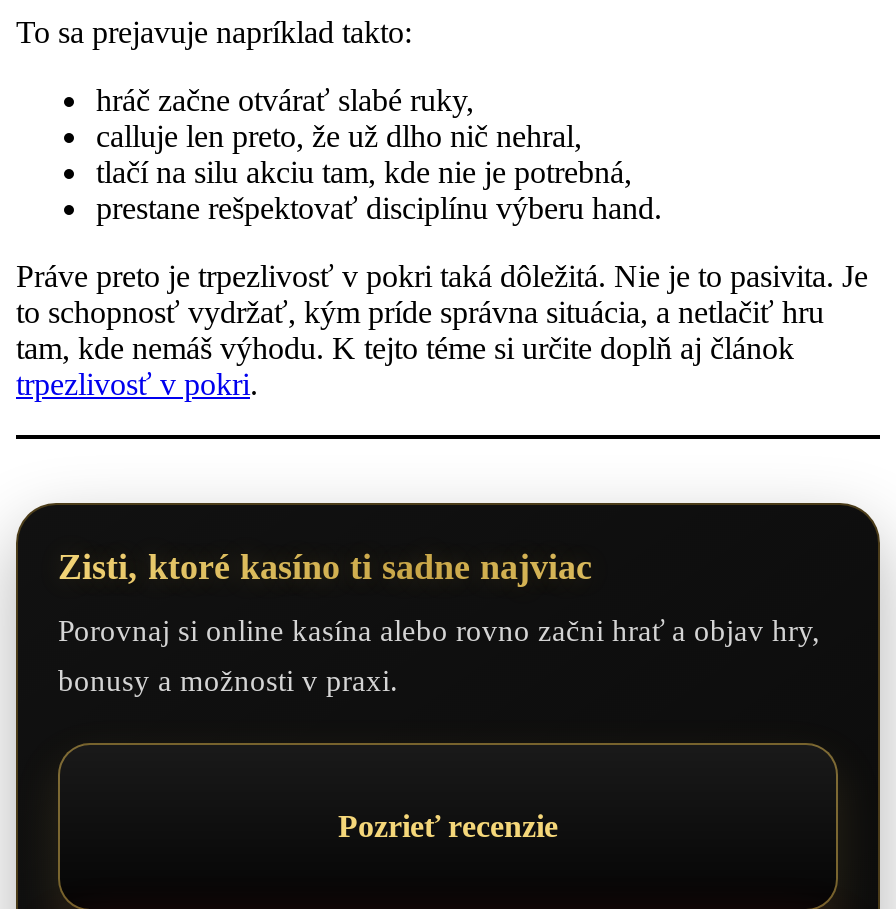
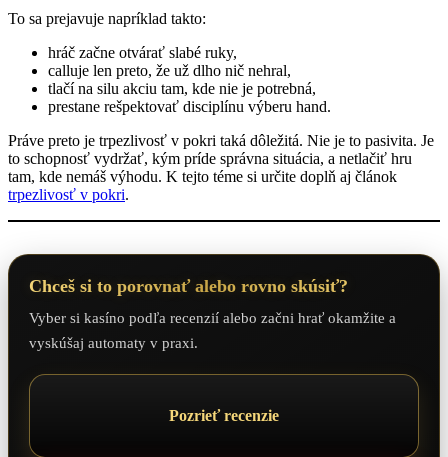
[58,548,592,588] Zisti, ktoré kasíno ti sadne najviac -> [29,276,348,296] Chceš si to porovnať alebo rovno skúsiť?
[58,616,820,648] Porovnaj si online kasína alebo rovno začni hrať a objav hry, -> [29,310,396,326] Vyber si kasíno podľa recenzií alebo začni hrať okamžite a
[58,666,398,698] bonusy a možnosti v praxi. -> [29,335,198,351] vyskúšaj automaty v praxi.

